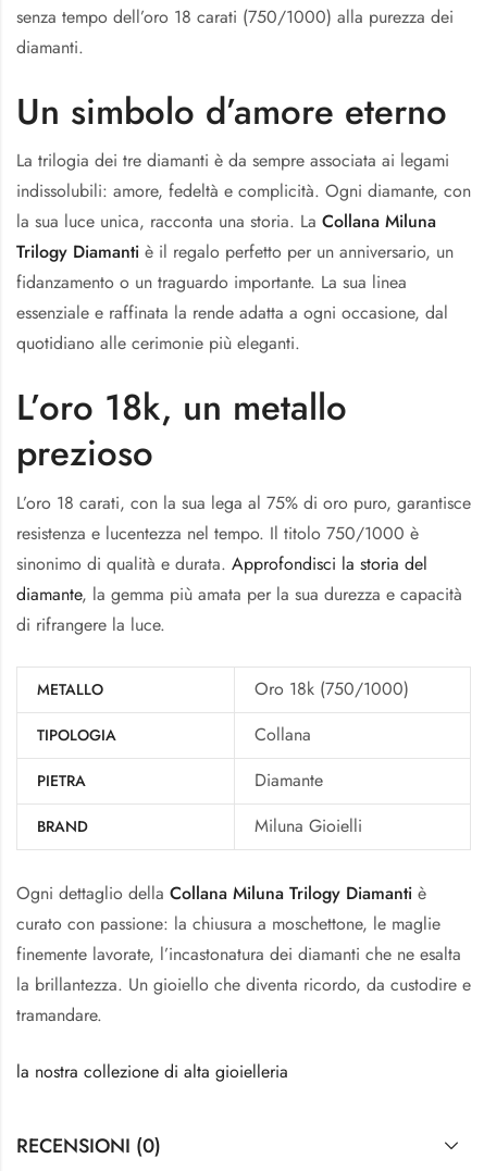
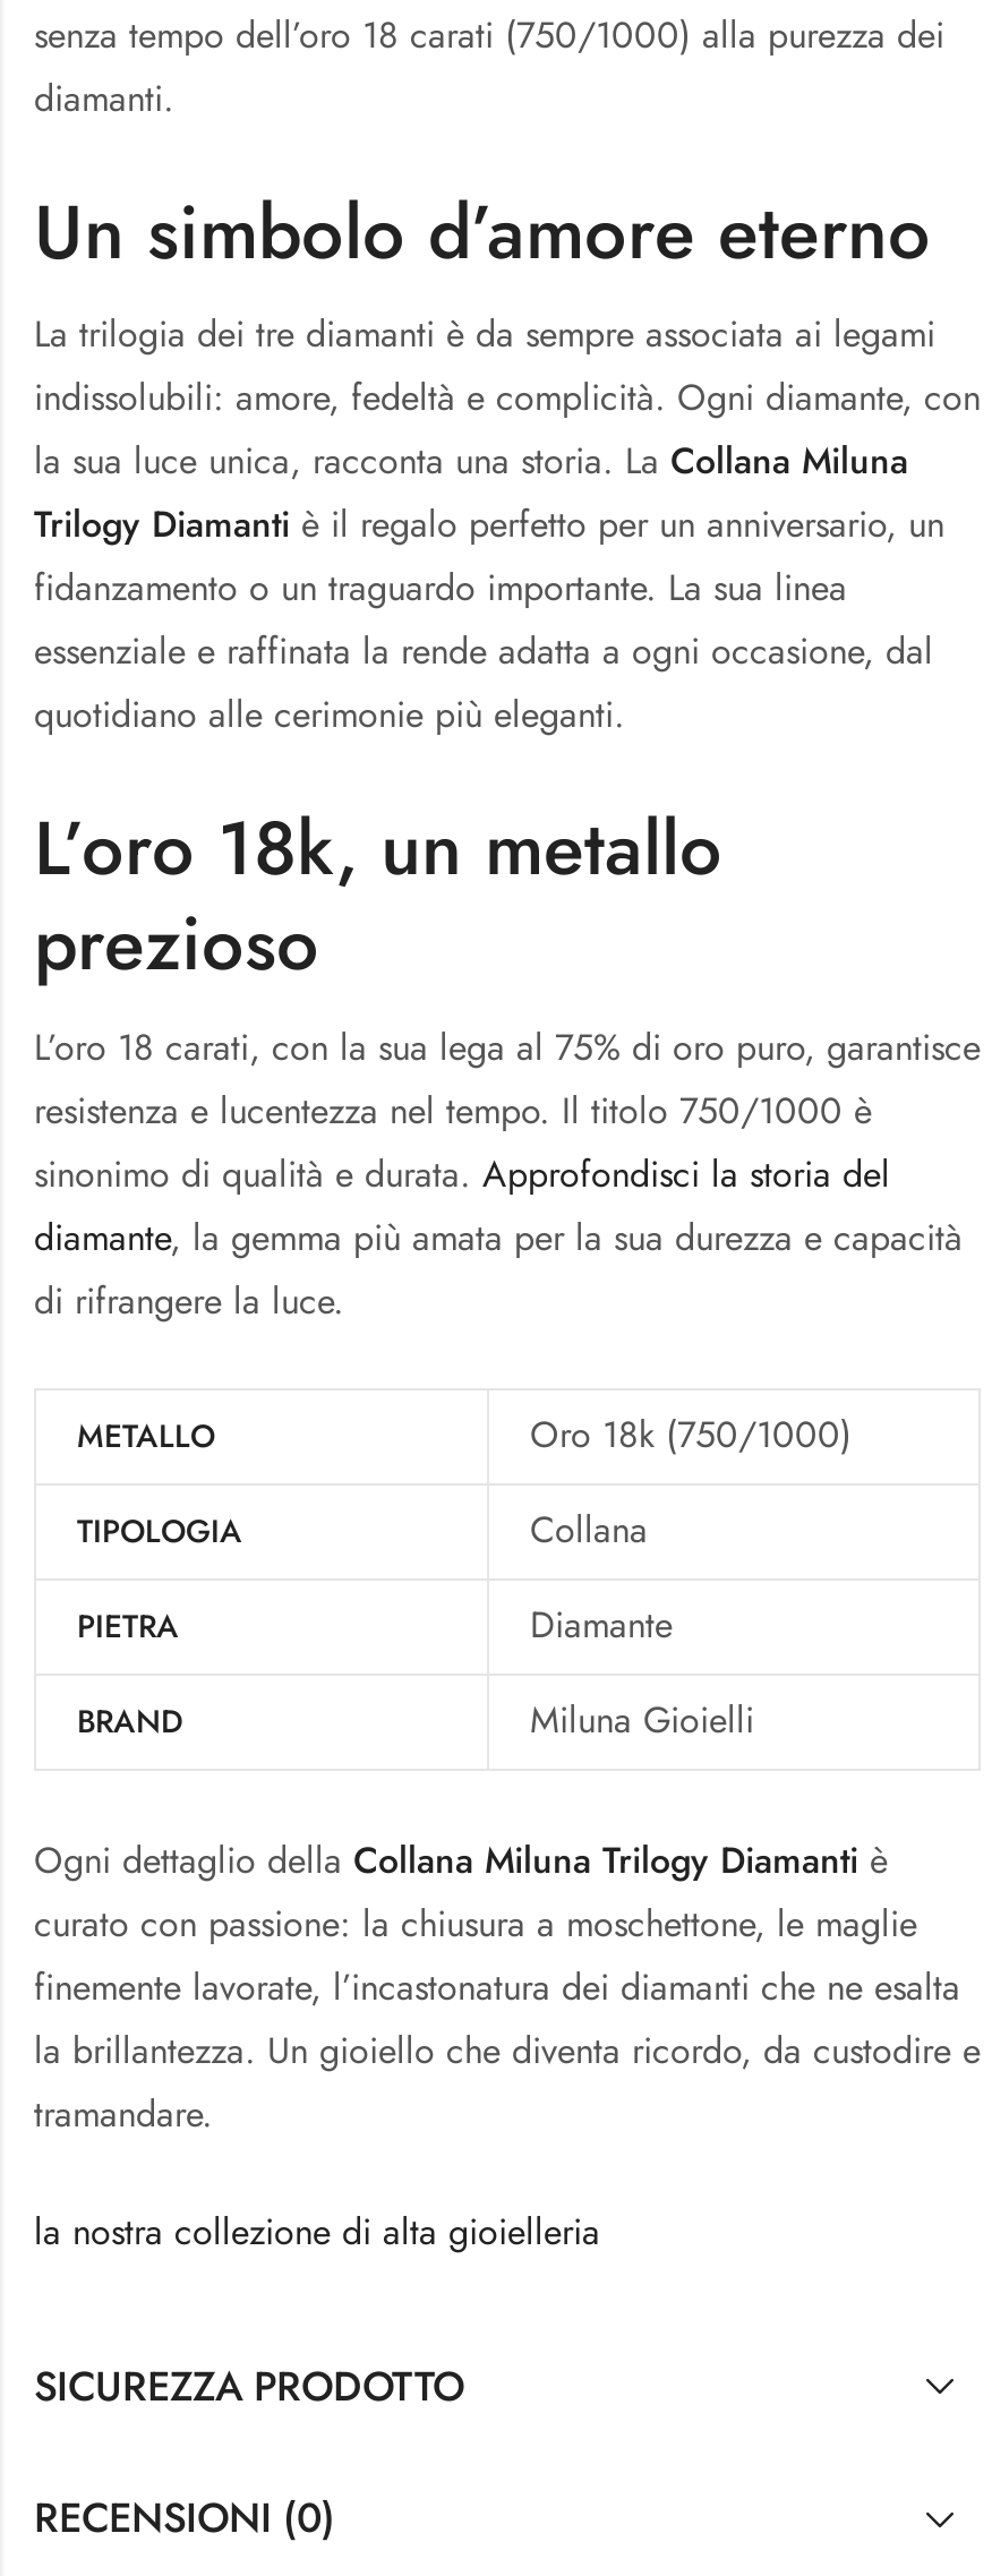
none -> [34,2356,464,2415] SICUREZZA PRODOTTO

